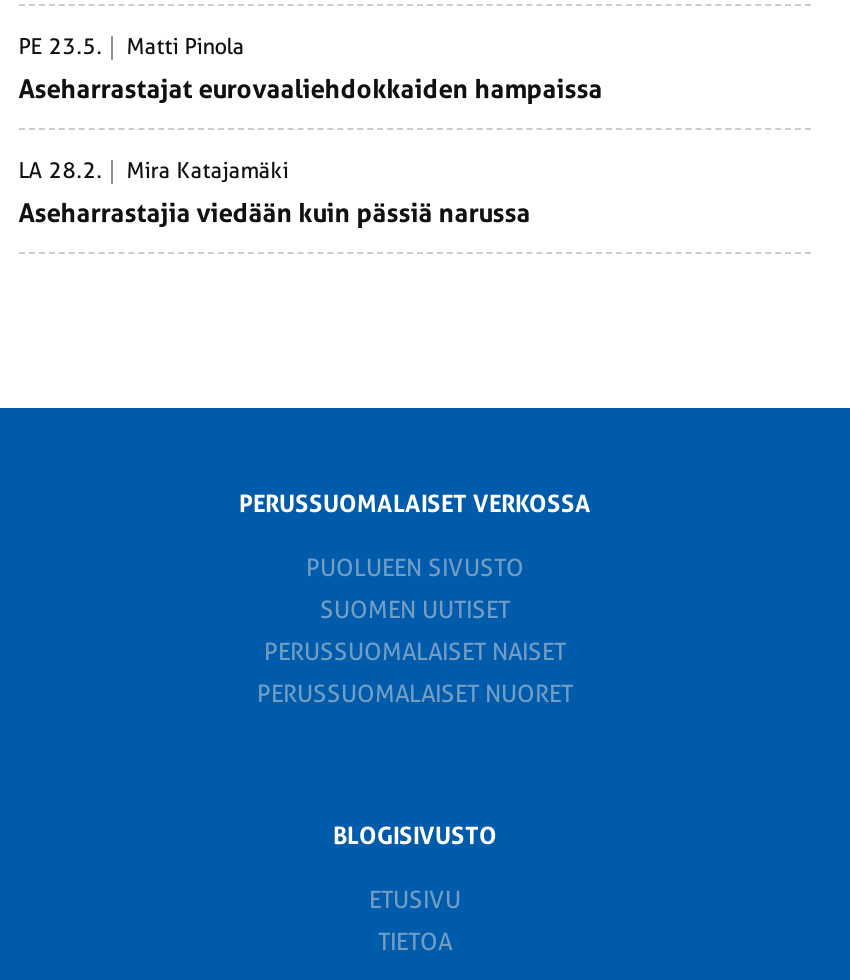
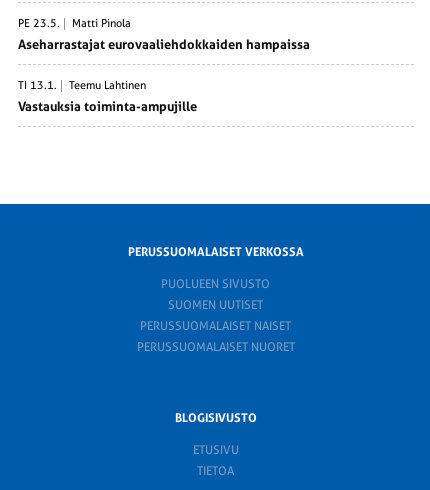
[19,159,289,185] LA 28.2. | Mira Katajamäki -> [18,79,146,92] TI 13.1. | Teemu Lahtinen
[19,199,531,229] Aseharrastajia viedään kuin pässiä narussa -> [18,99,197,114] Vastauksia toiminta-ampujille

